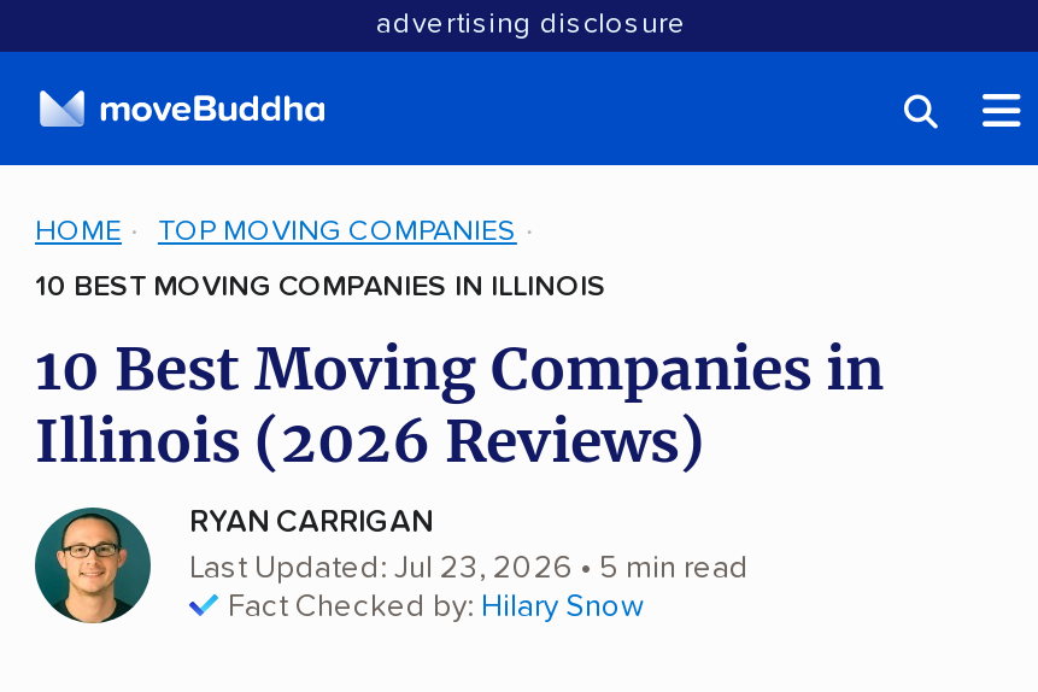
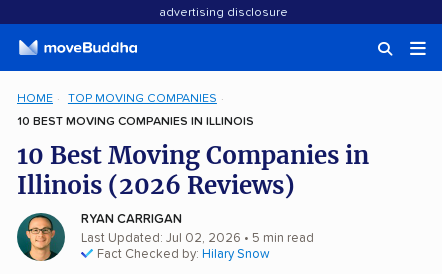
[189,553,749,585] Last Updated: Jul 23, 2026 • 5 min read -> [81,232,314,245] Last Updated: Jul 02, 2026 • 5 min read

